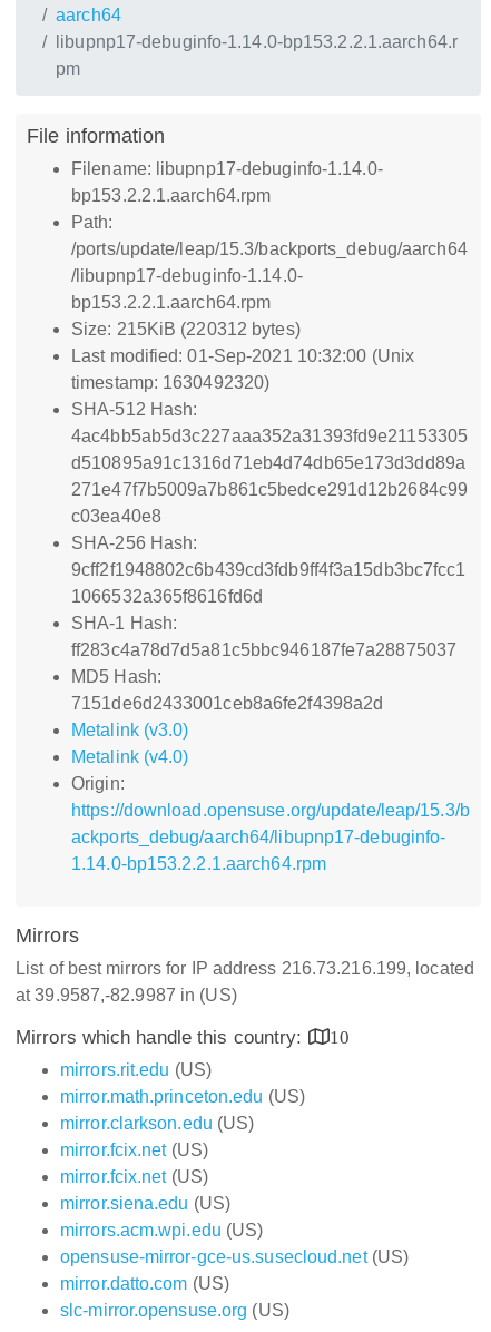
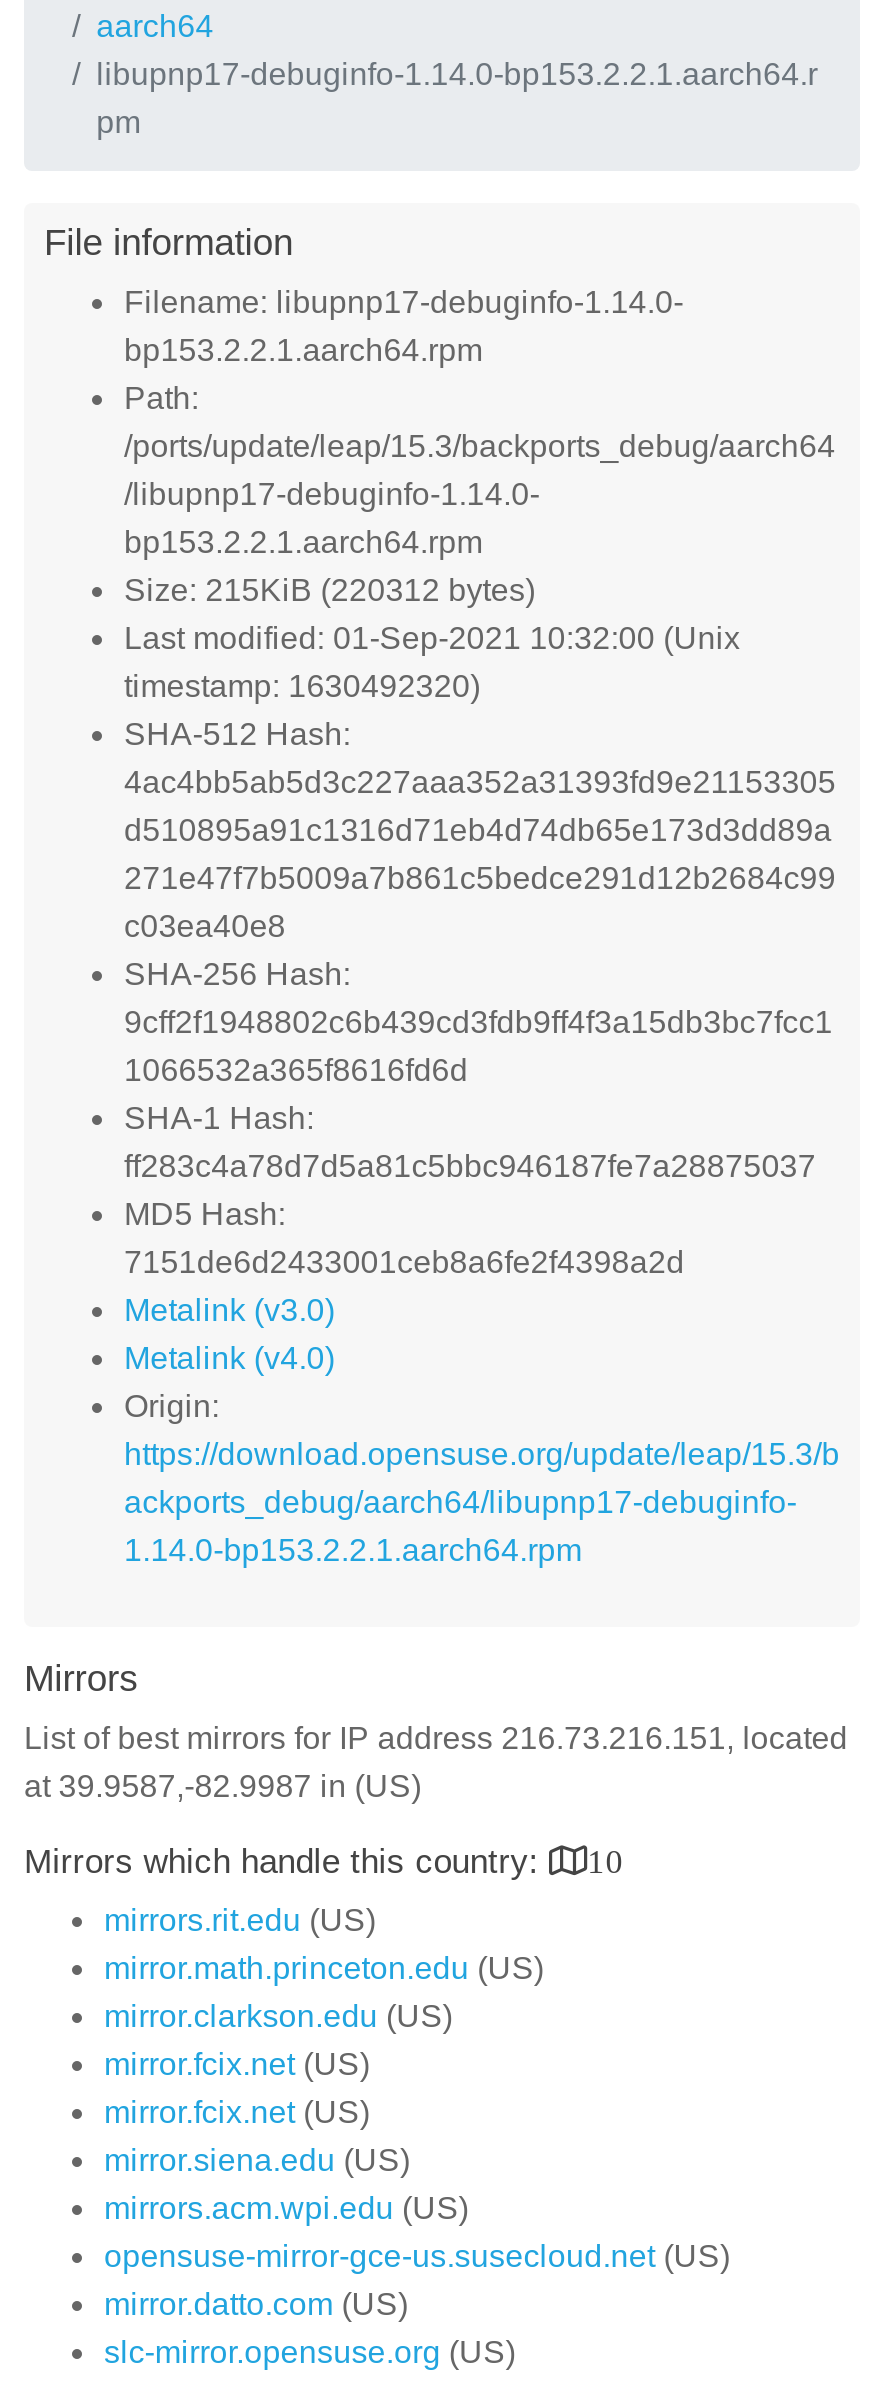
[16,959,474,978] List of best mirrors for IP address 216.73.216.199, located -> [24,1721,848,1755] List of best mirrors for IP address 216.73.216.151, located

